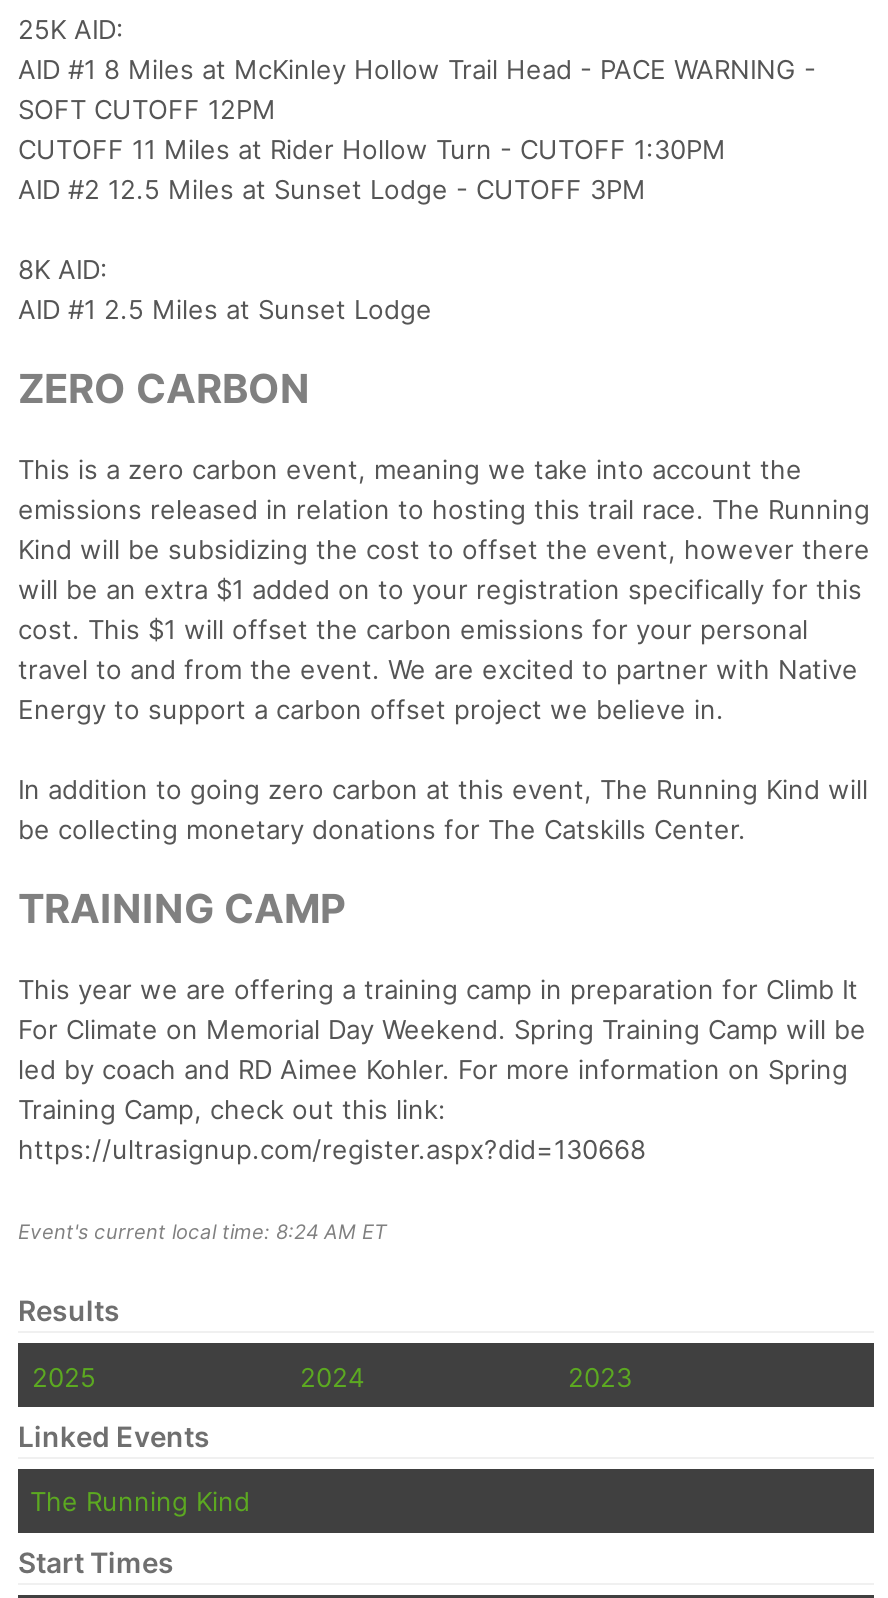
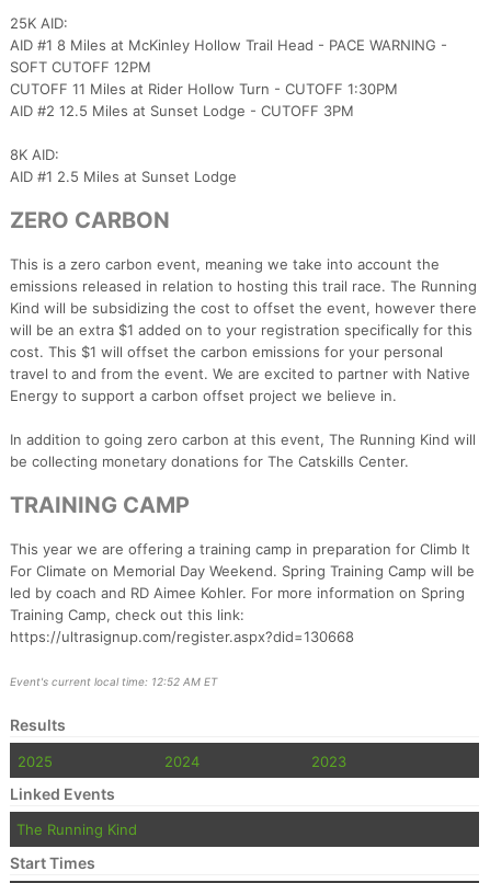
[18,1219,386,1243] Event's current local time: 8:24 AM ET -> [10,675,217,688] Event's current local time: 12:52 AM ET

